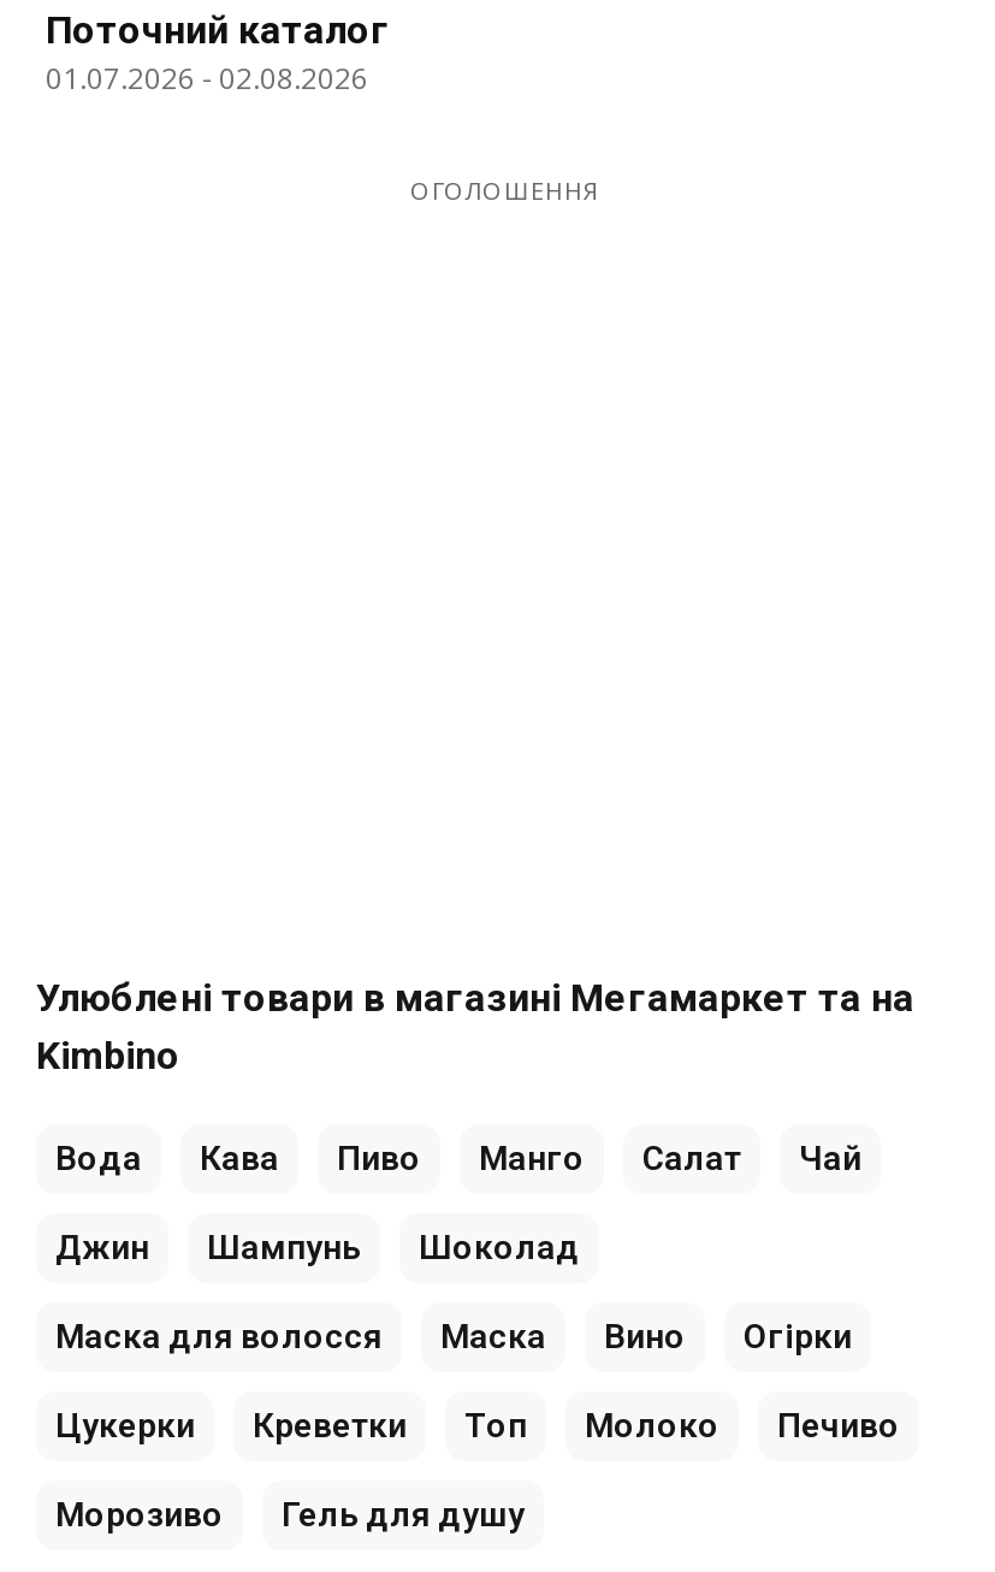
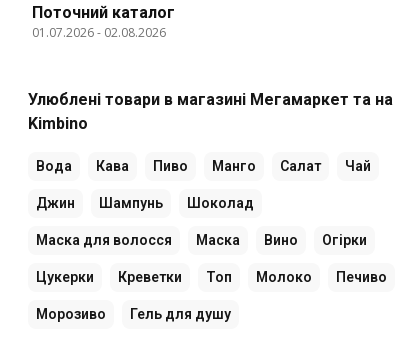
[410,173,600,206] ОГОЛОШЕННЯ -> none

